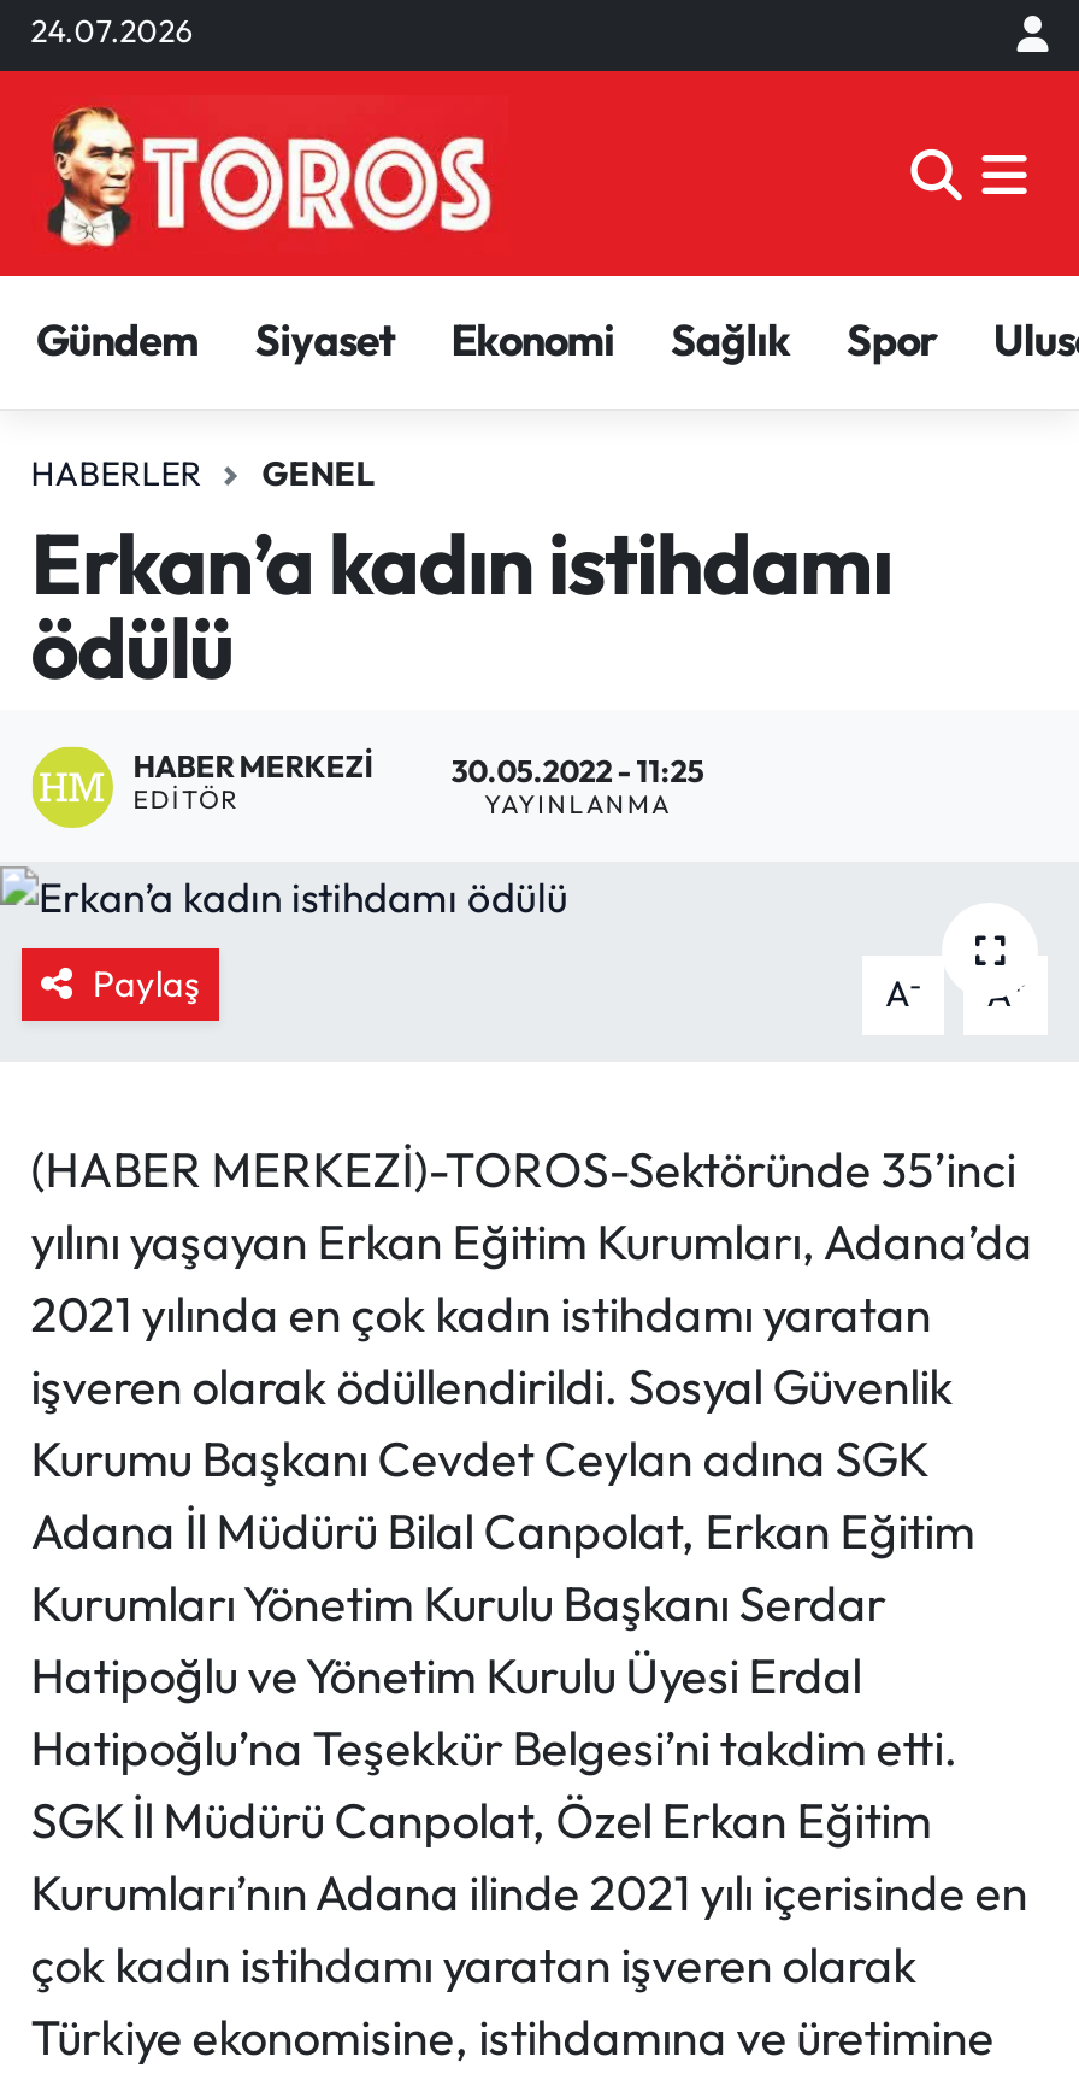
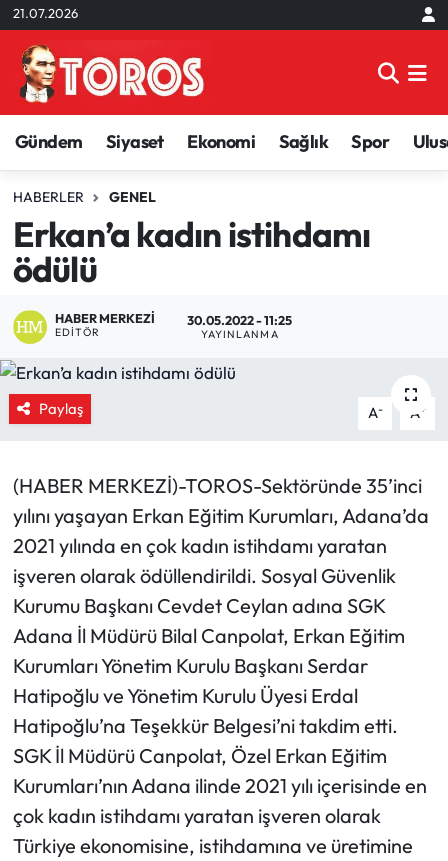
[31,11,192,50] 24.07.2026 -> [13,5,78,21] 21.07.2026

